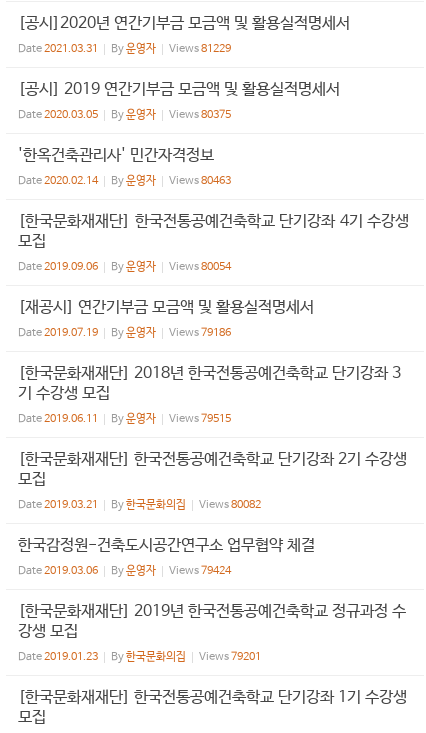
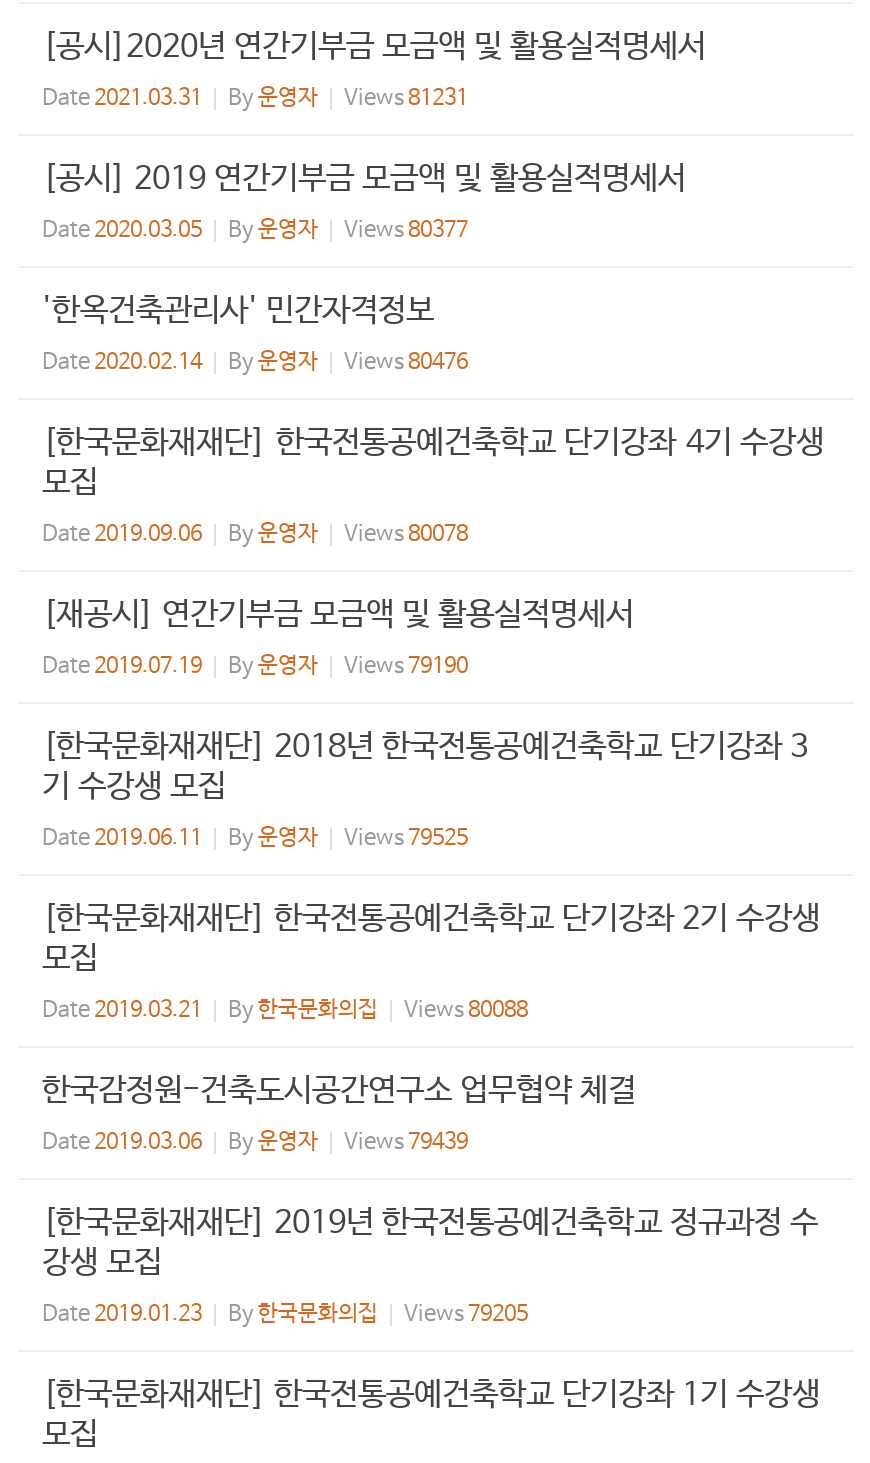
[18,43,231,55] Date 2021.03.31 By 운영자 Views 81229 -> [42,86,468,110] Date 2021.03.31 By 운영자 Views 81231
[18,109,231,121] Date 2020.03.05 By 운영자 Views 80375 -> [42,218,468,242] Date 2020.03.05 By 운영자 Views 80377
[18,175,231,187] Date 2020.02.14 By 운영자 Views 80463 -> [42,350,468,374] Date 2020.02.14 By 운영자 Views 80476
[18,261,231,273] Date 2019.09.06 By 운영자 Views 80054 -> [42,522,468,546] Date 2019.09.06 By 운영자 Views 80078
[18,327,231,339] Date 2019.07.19 By 운영자 Views 79186 -> [42,654,468,678] Date 2019.07.19 By 운영자 Views 79190
[18,413,231,425] Date 2019.06.11 By 운영자 Views 79515 -> [42,826,468,850] Date 2019.06.11 By 운영자 Views 79525
[18,499,261,511] Date 2019.03.21 By 한국문화의집 Views 80082 -> [42,998,528,1022] Date 2019.03.21 By 한국문화의집 Views 80088
[18,565,231,577] Date 2019.03.06 By 운영자 Views 79424 -> [42,1130,468,1154] Date 2019.03.06 By 운영자 Views 79439
[18,651,261,663] Date 2019.01.23 By 한국문화의집 Views 79201 -> [42,1302,528,1326] Date 2019.01.23 By 한국문화의집 Views 79205

